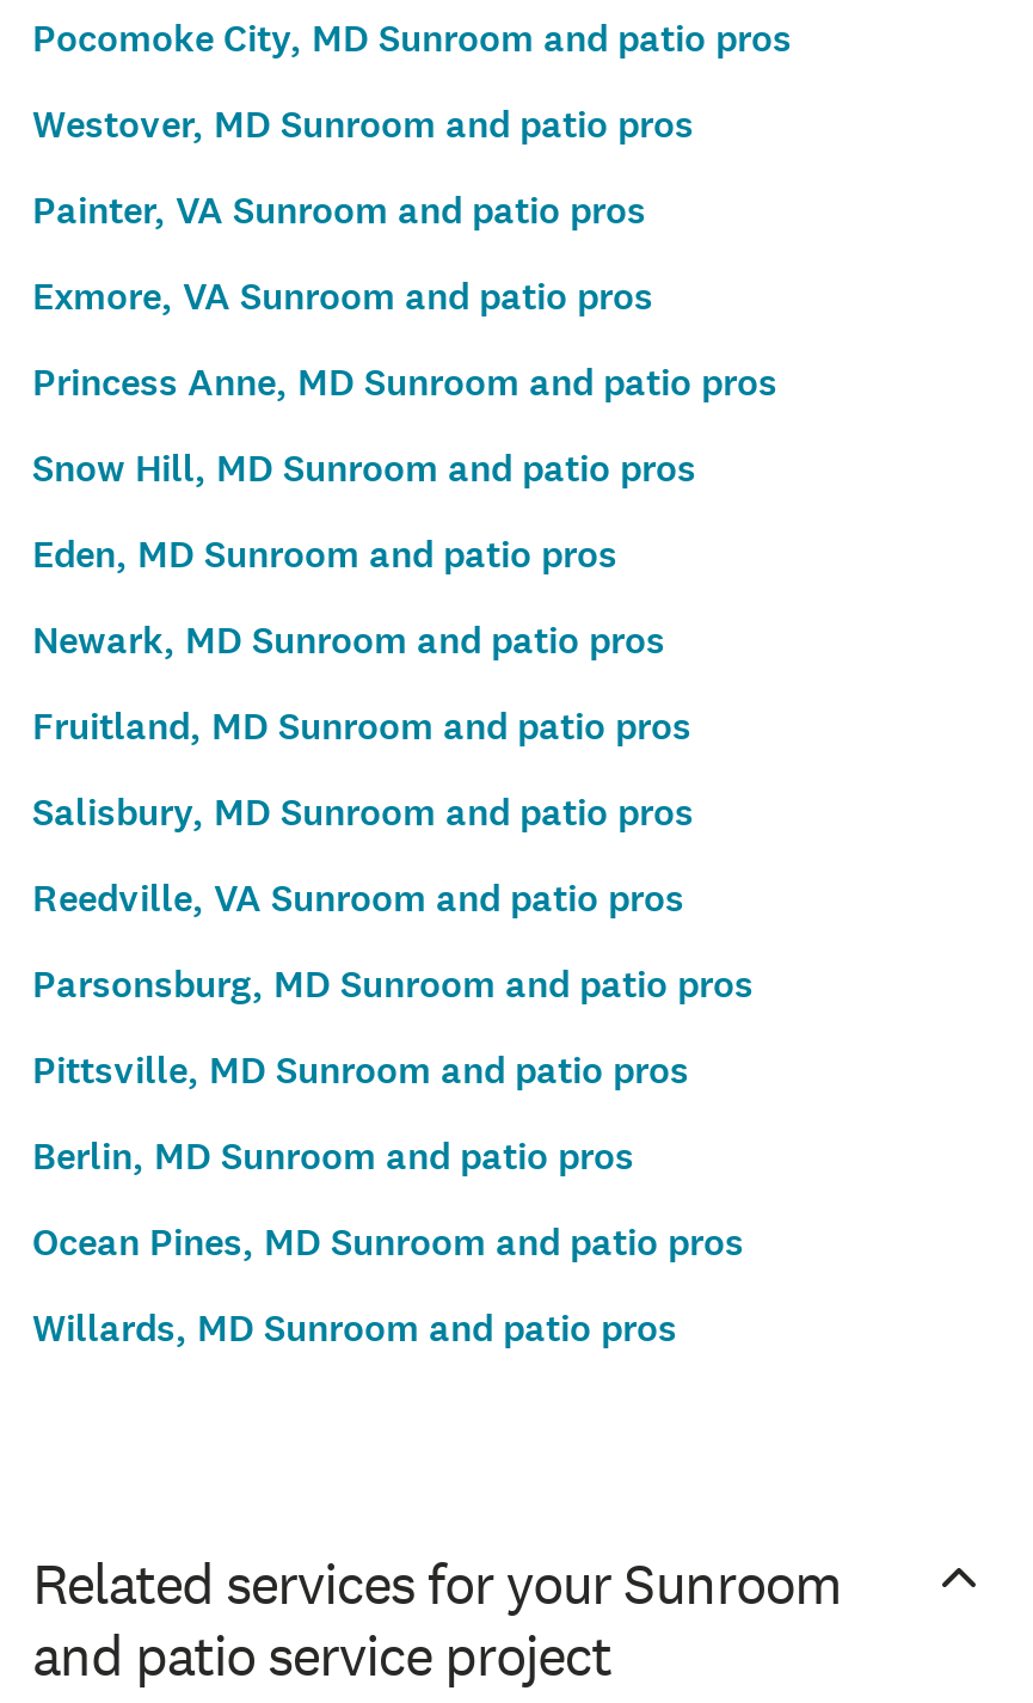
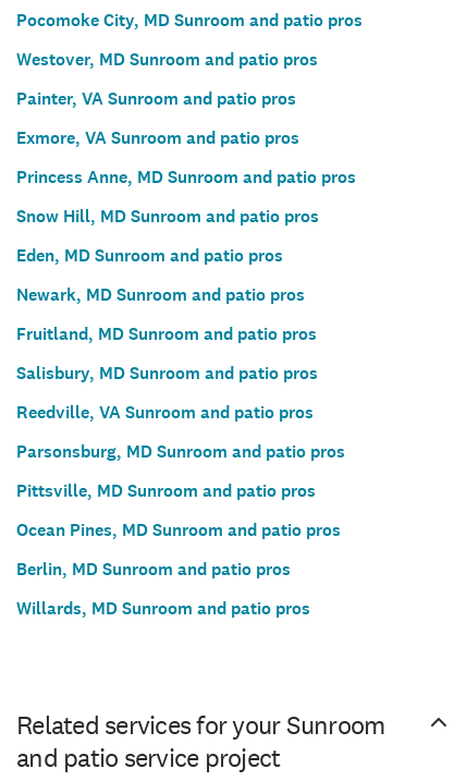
moved [32,1131,634,1181] -> [16,558,291,581]: Berlin, MD Sunroom and patio pros
moved [32,1217,744,1267] -> [16,518,341,541]: Ocean Pines, MD Sunroom and patio pros

